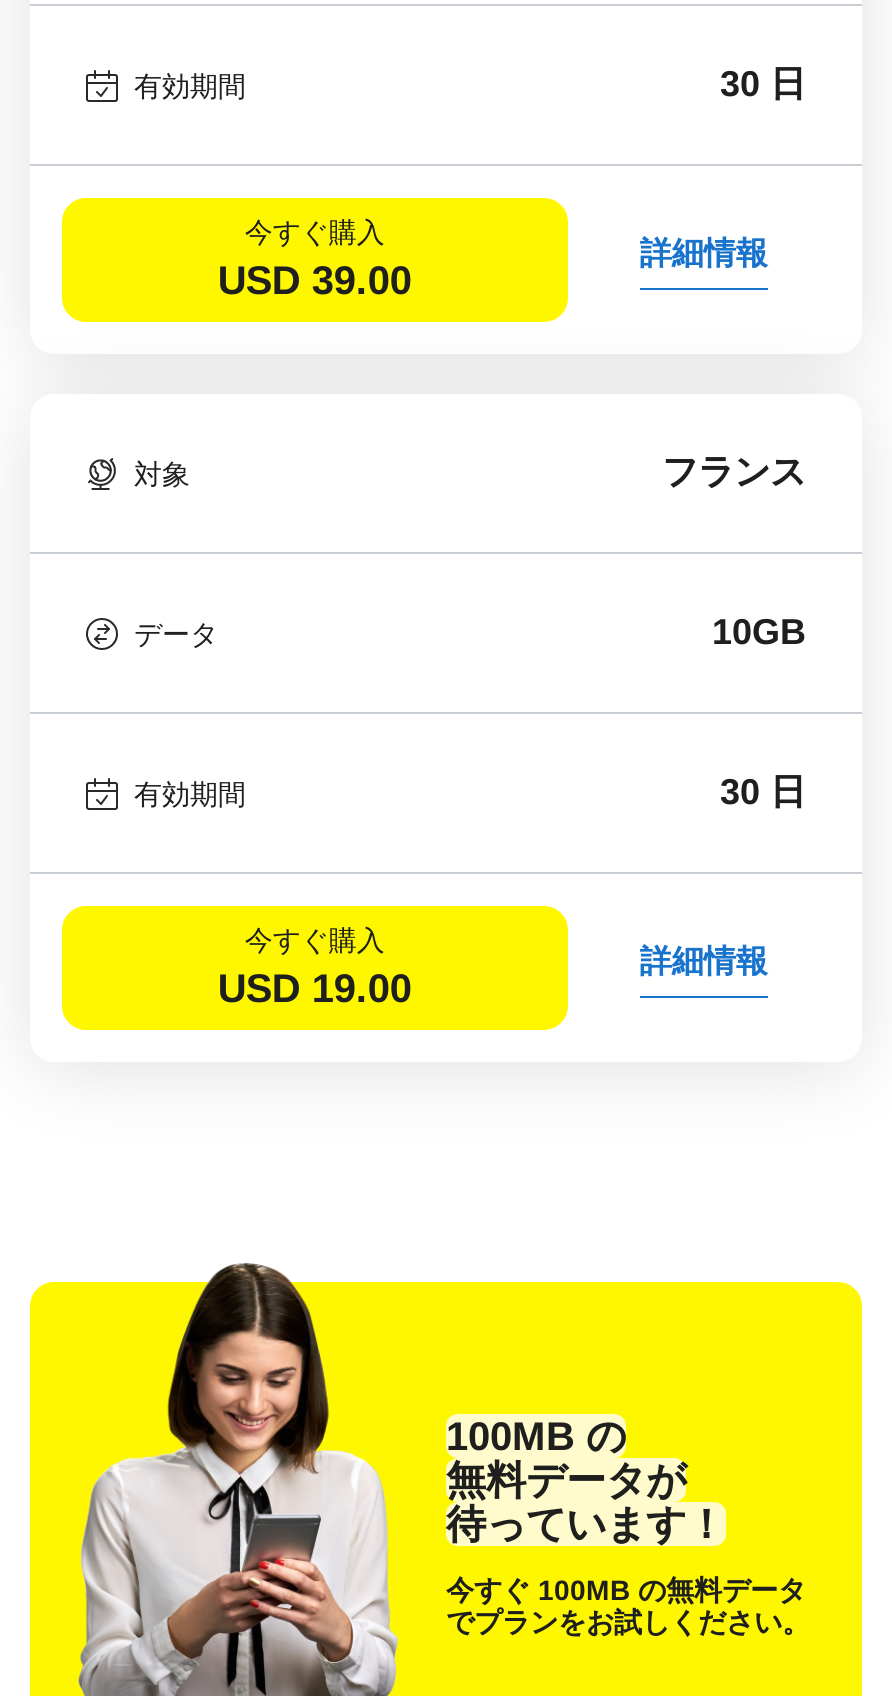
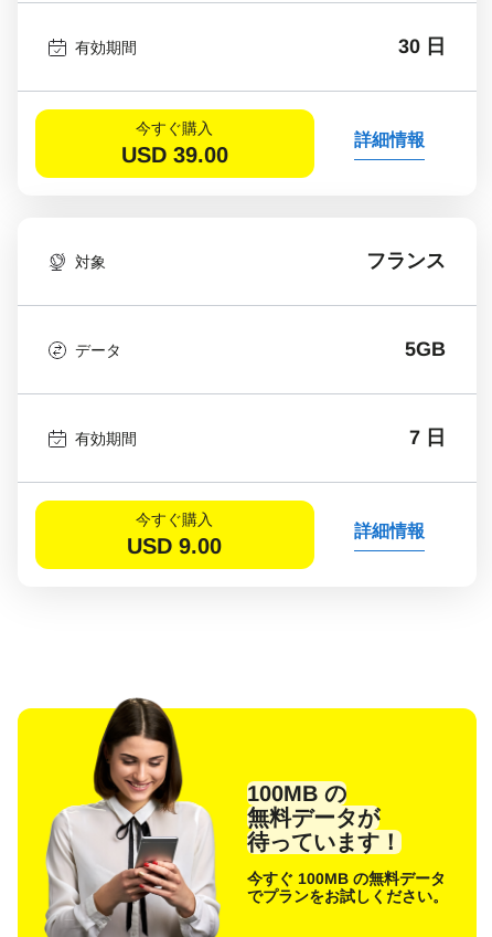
[712,612,806,652] 10GB -> [405,338,446,360] 5GB
[720,772,806,812] 30 日 -> [409,427,446,449] 7 日
[218,965,412,1009] USD 19.00 -> [127,533,222,557] USD 9.00

